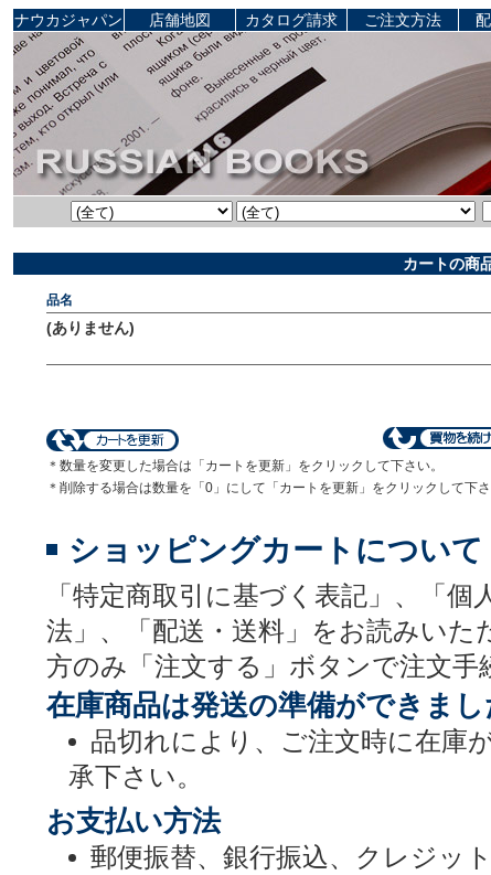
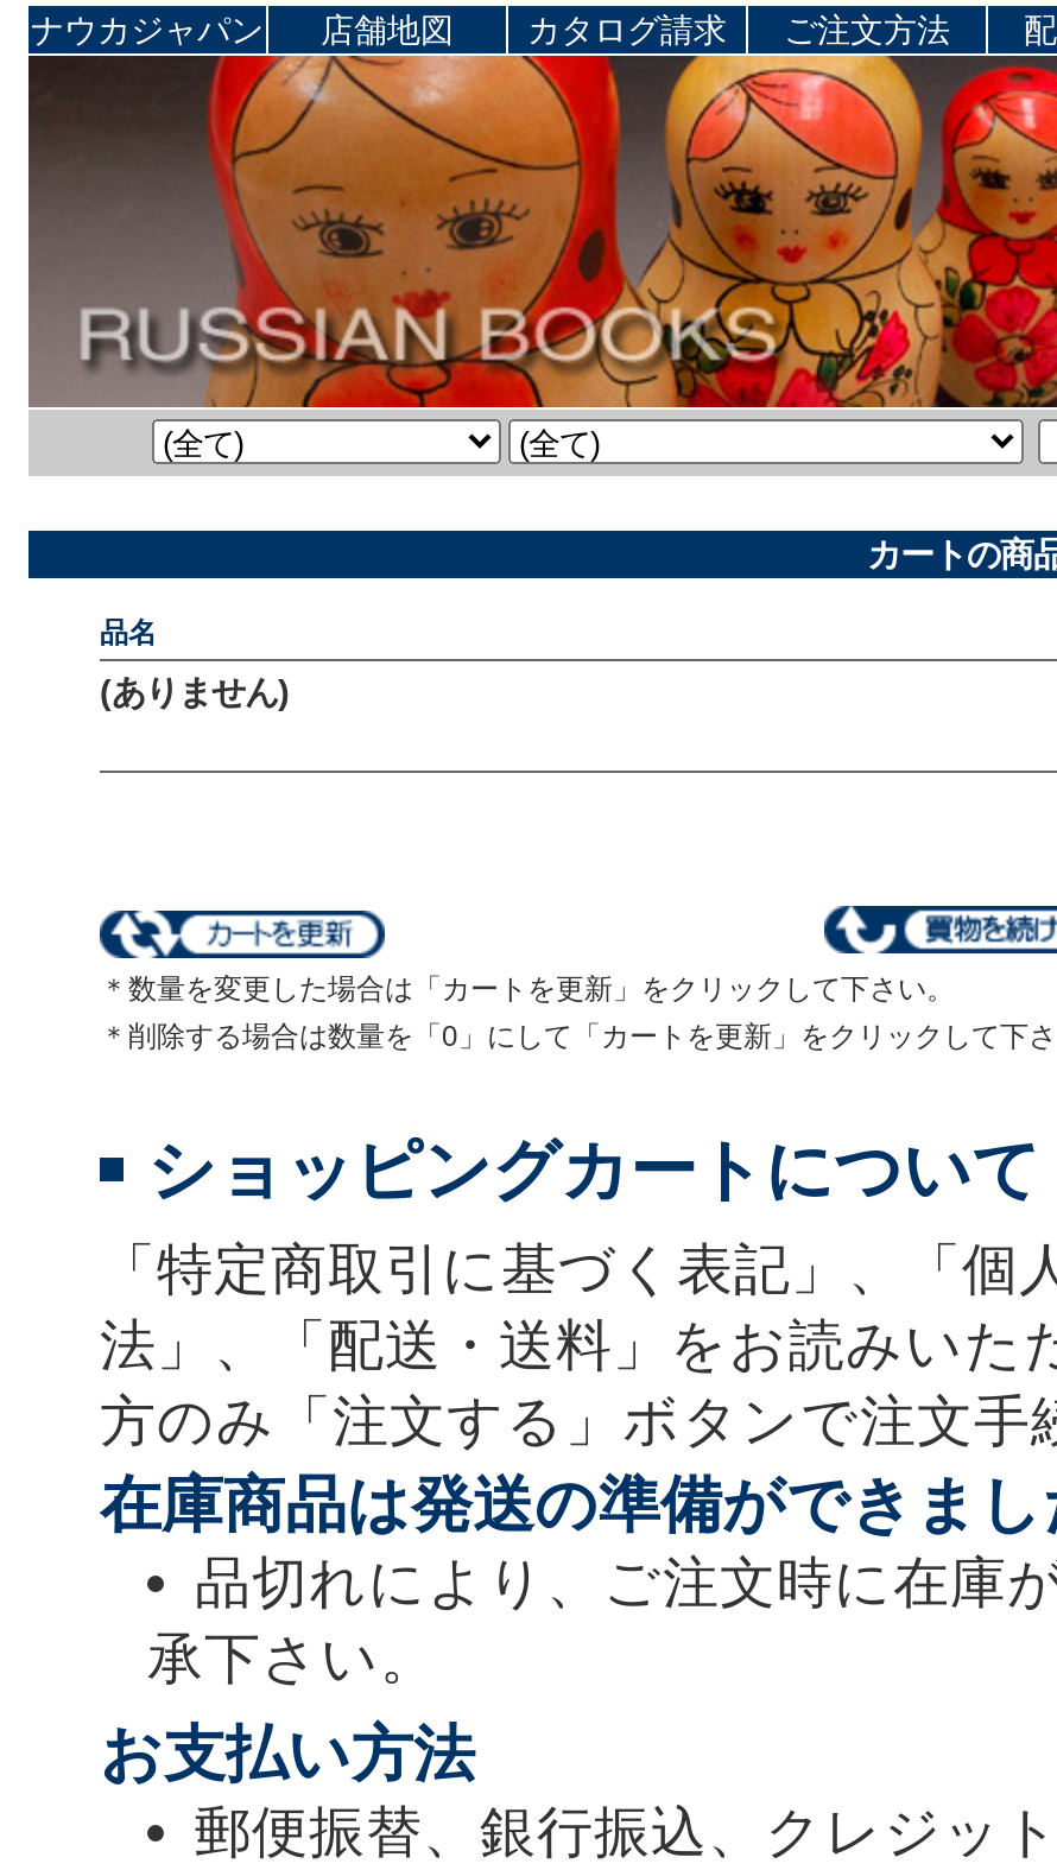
[13,31,488,196] [image] -> [29,53,1050,410] [image]

